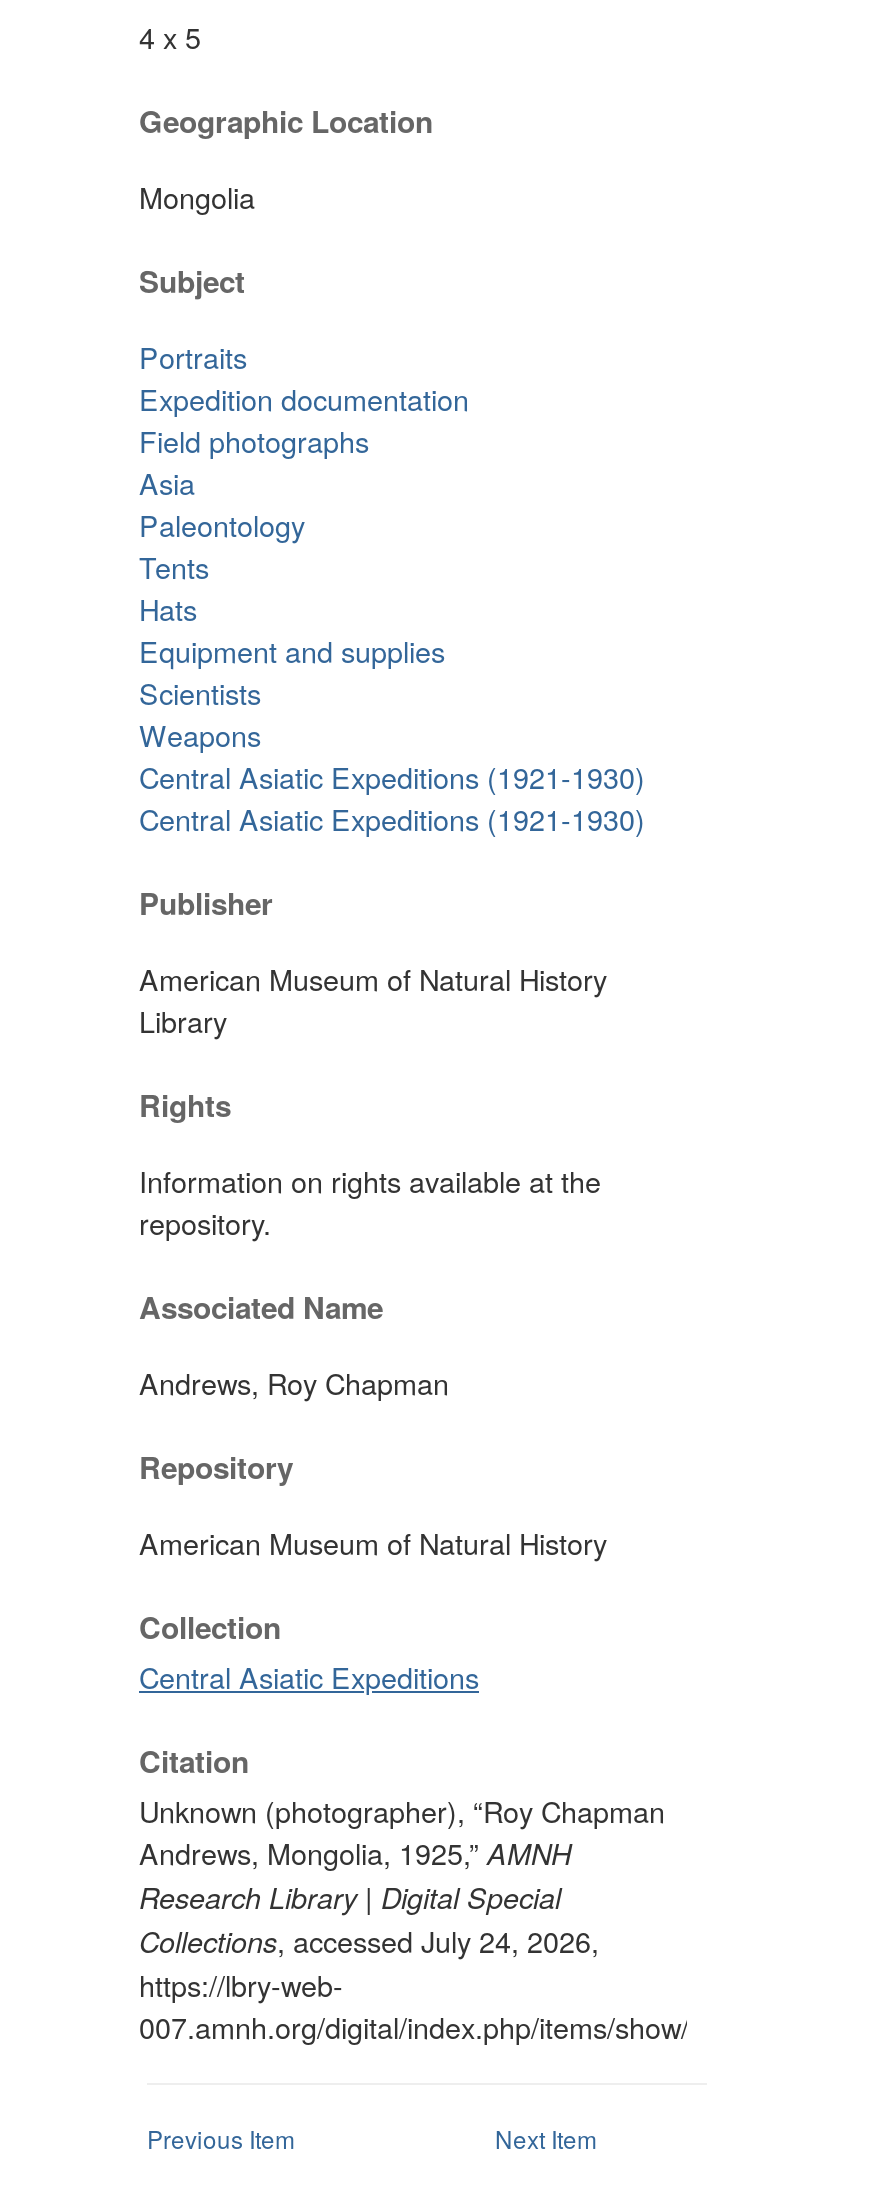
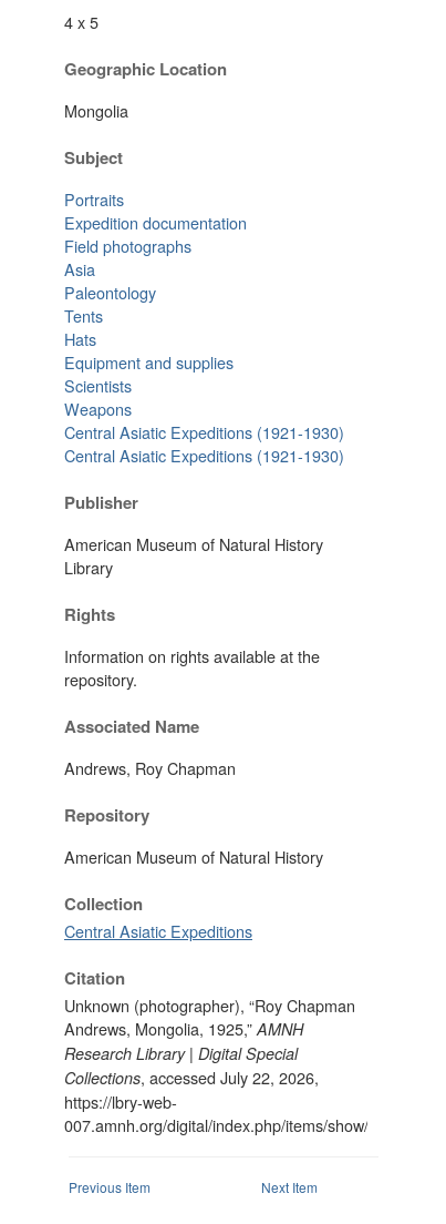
[139,1919,599,1961] Collections, accessed July 24, 2026, -> [64,1066,319,1089] Collections, accessed July 22, 2026,

